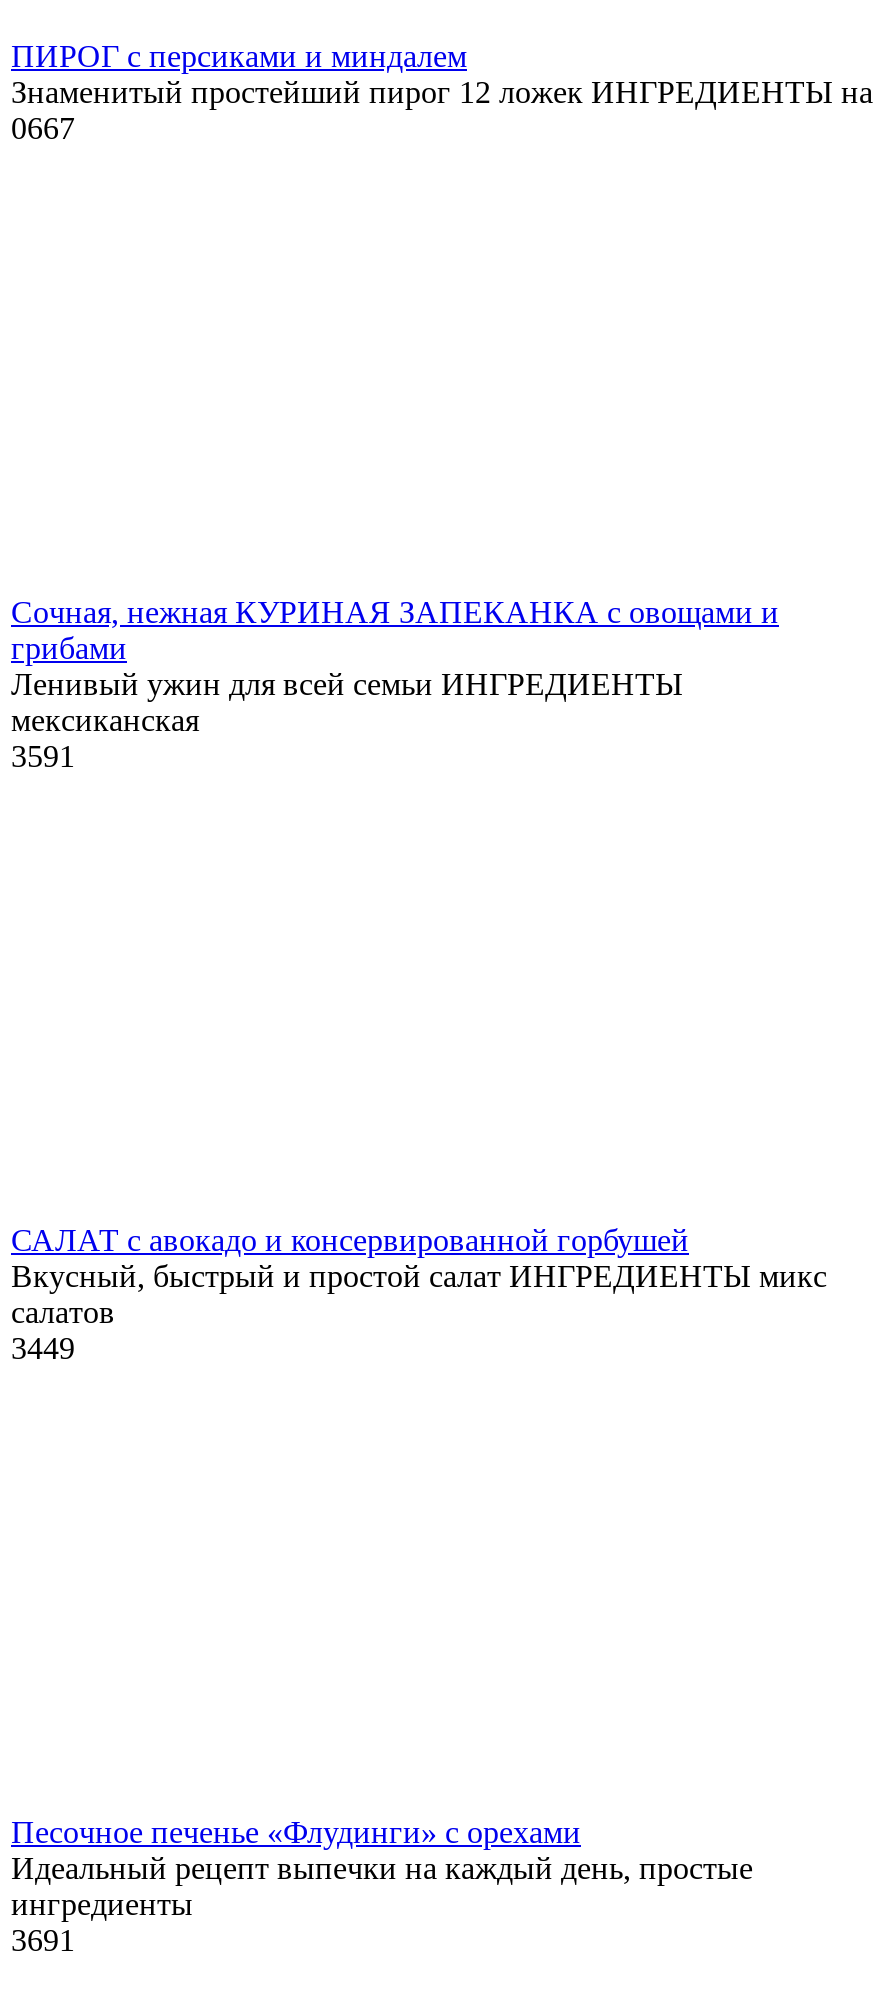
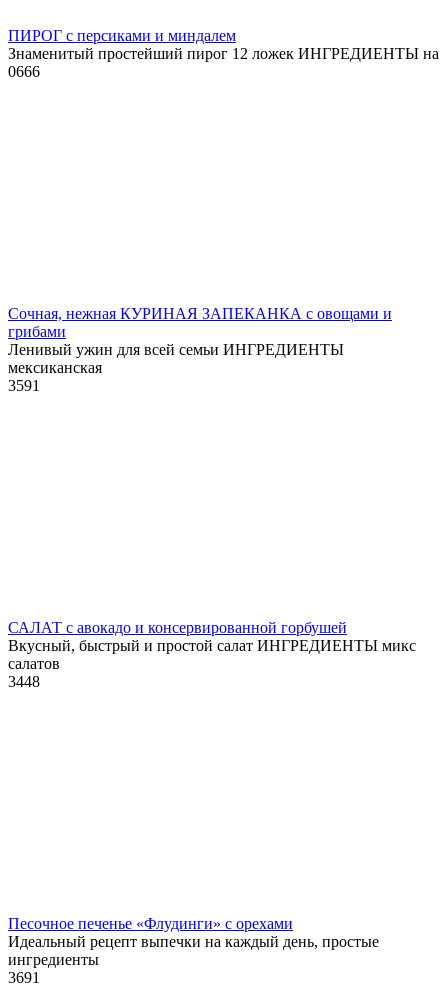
[11,111,75,145] 0667 -> [8,63,40,80] 0666
[11,1331,75,1365] 3449 -> [8,673,40,690] 3448

